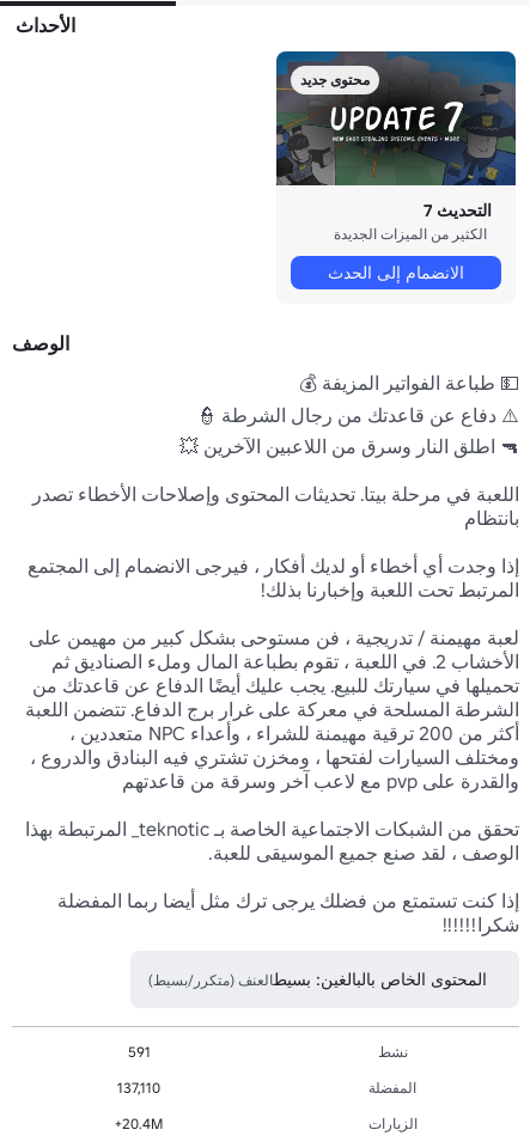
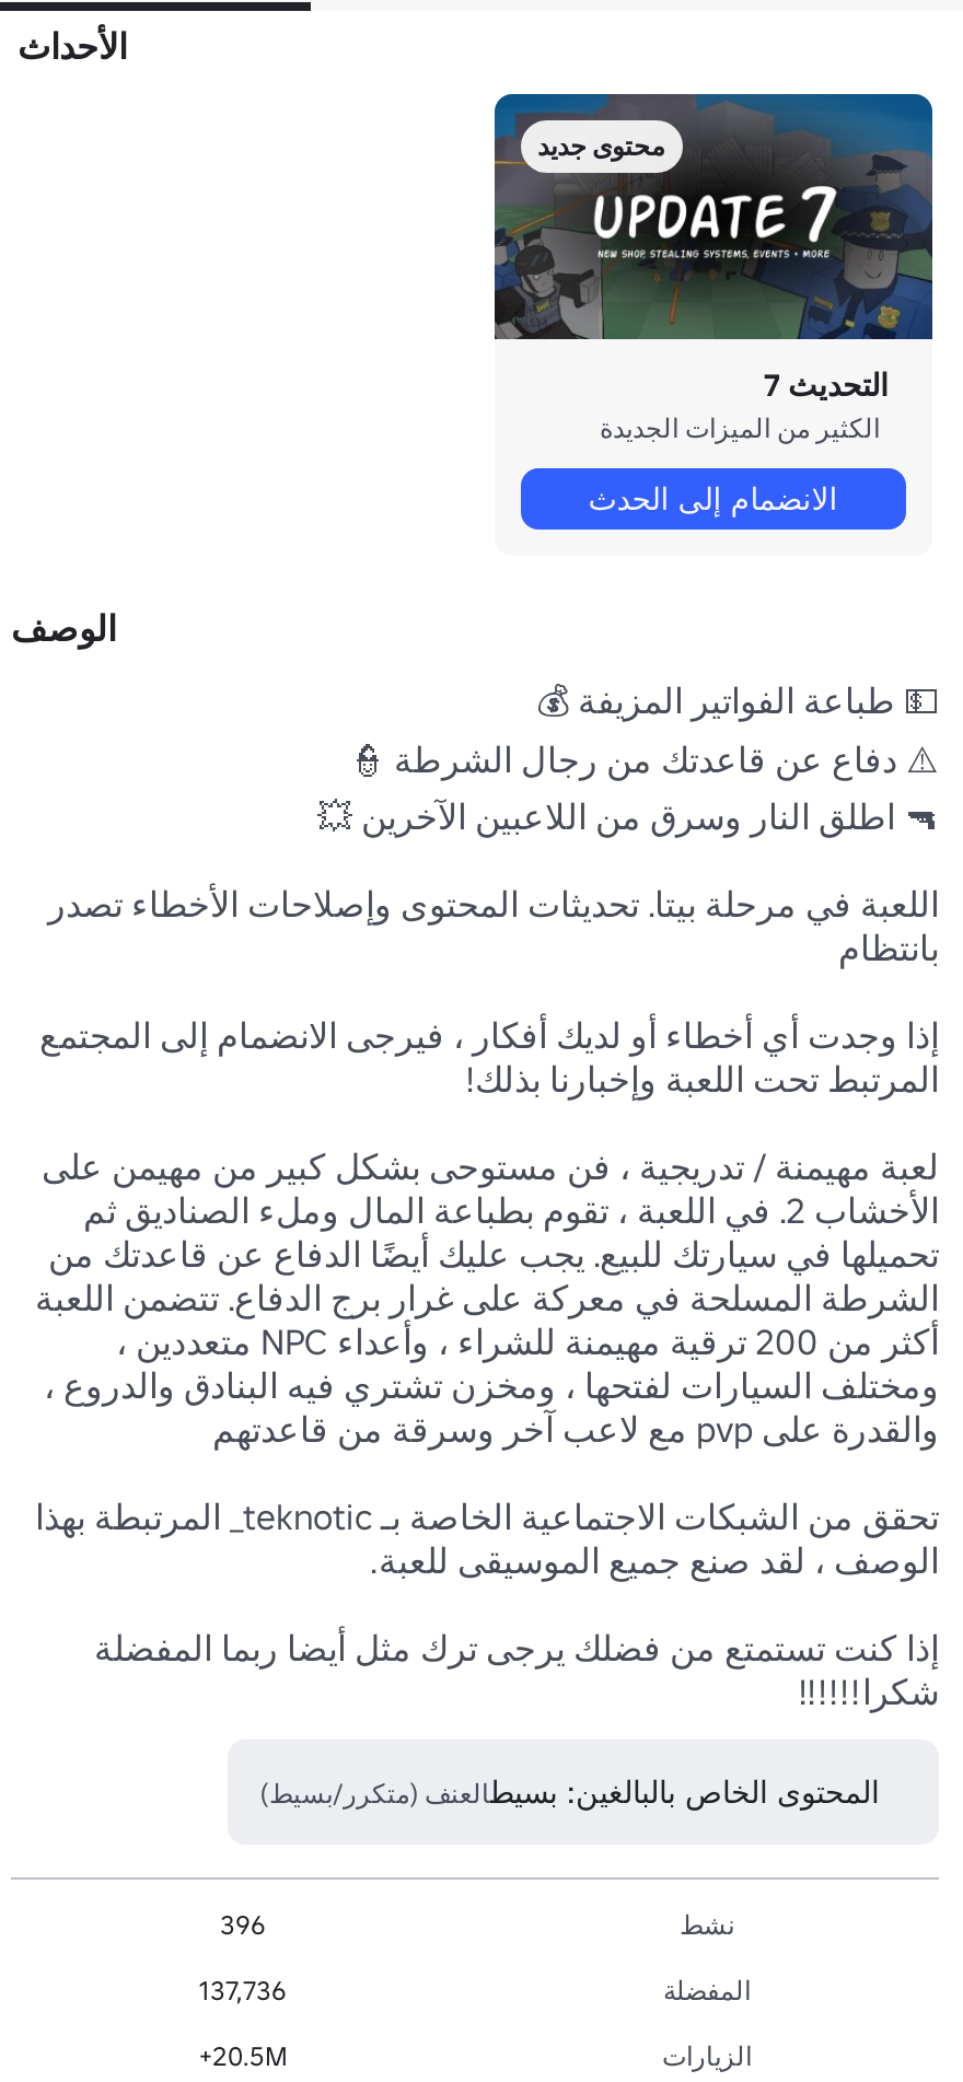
[127,1043,150,1061] 591 -> [220,1909,266,1942] 396
[117,1079,160,1097] 137,110 -> [199,1974,287,2007] 137,736
[122,1115,163,1133] 20.4M+ -> [212,2040,287,2073] 20.5M+

